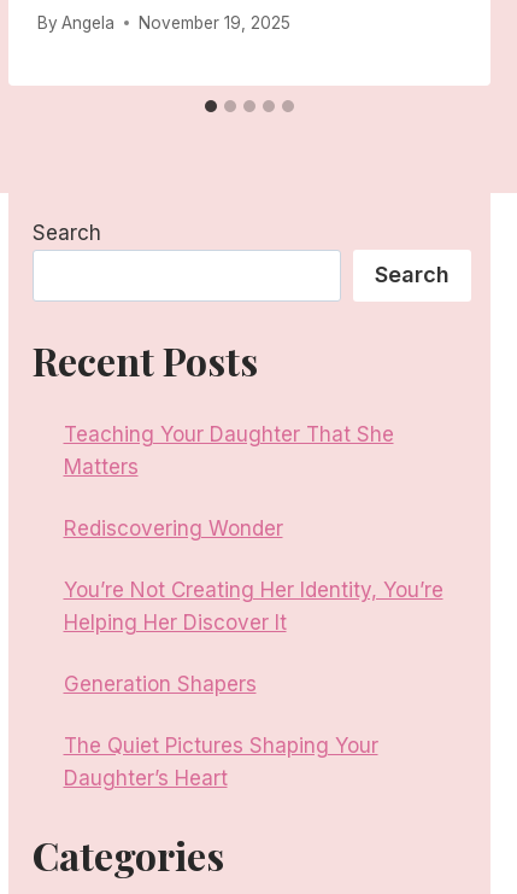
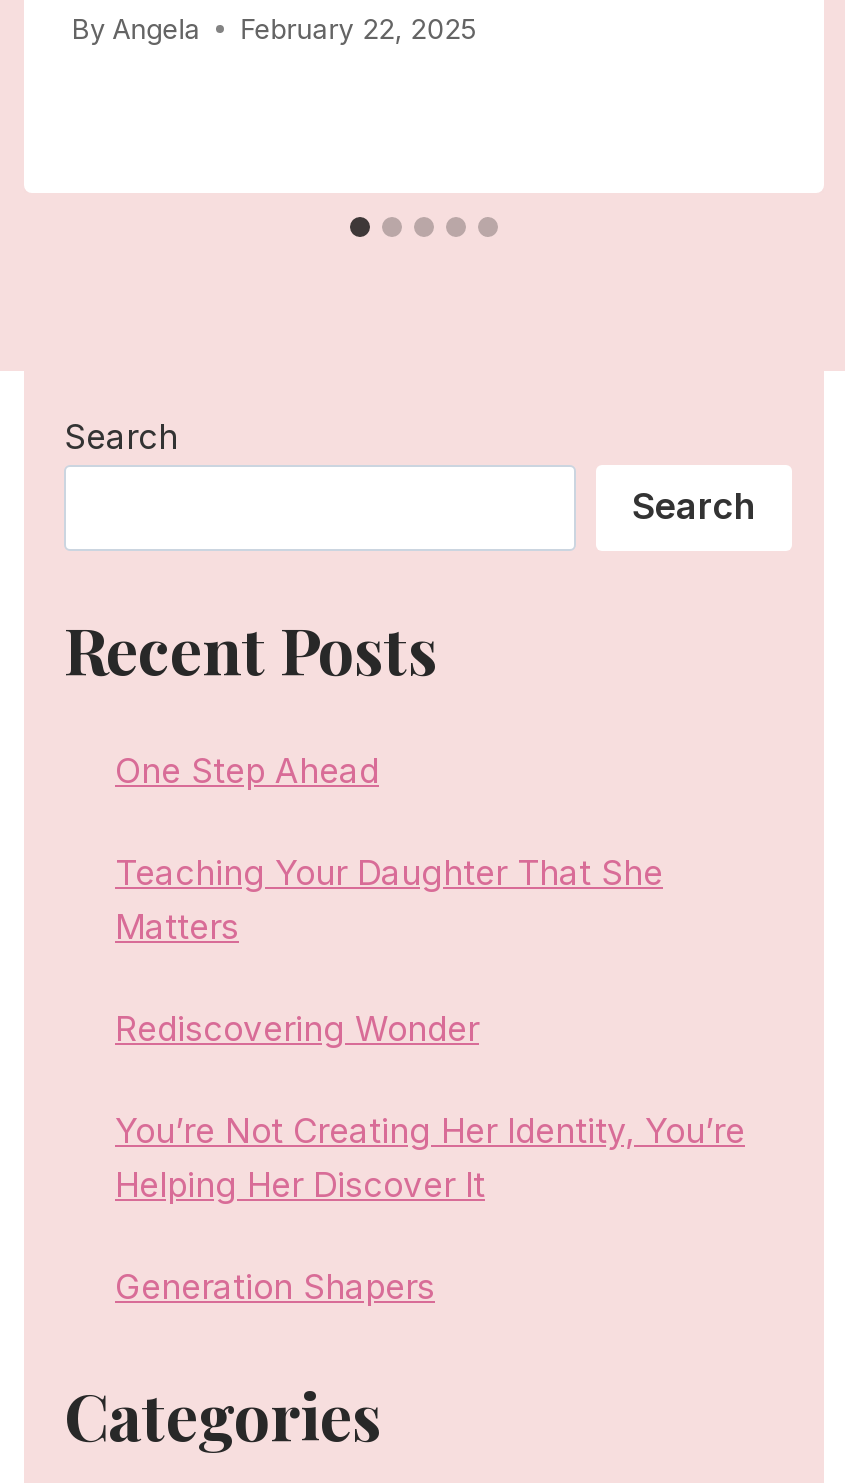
[37,13,291,32] By Angela November 19, 2025 -> [72,12,476,44] By Angela February 22, 2025
moved [33,221,450,386] -> [64,417,756,691]: Search | Search | Recent Posts
none -> [115,751,379,791] One Step Ahead
moved [63,422,443,696] -> [115,853,745,1307]: Teaching Your Daughter That She | Matters | Rediscovering Wonder | You’re Not Creating Her Identity, You’re | Helping Her Discover It | Generation Shapers
[63,734,378,790] The Quiet Pictures Shaping Your | Daughter’s Heart -> none

